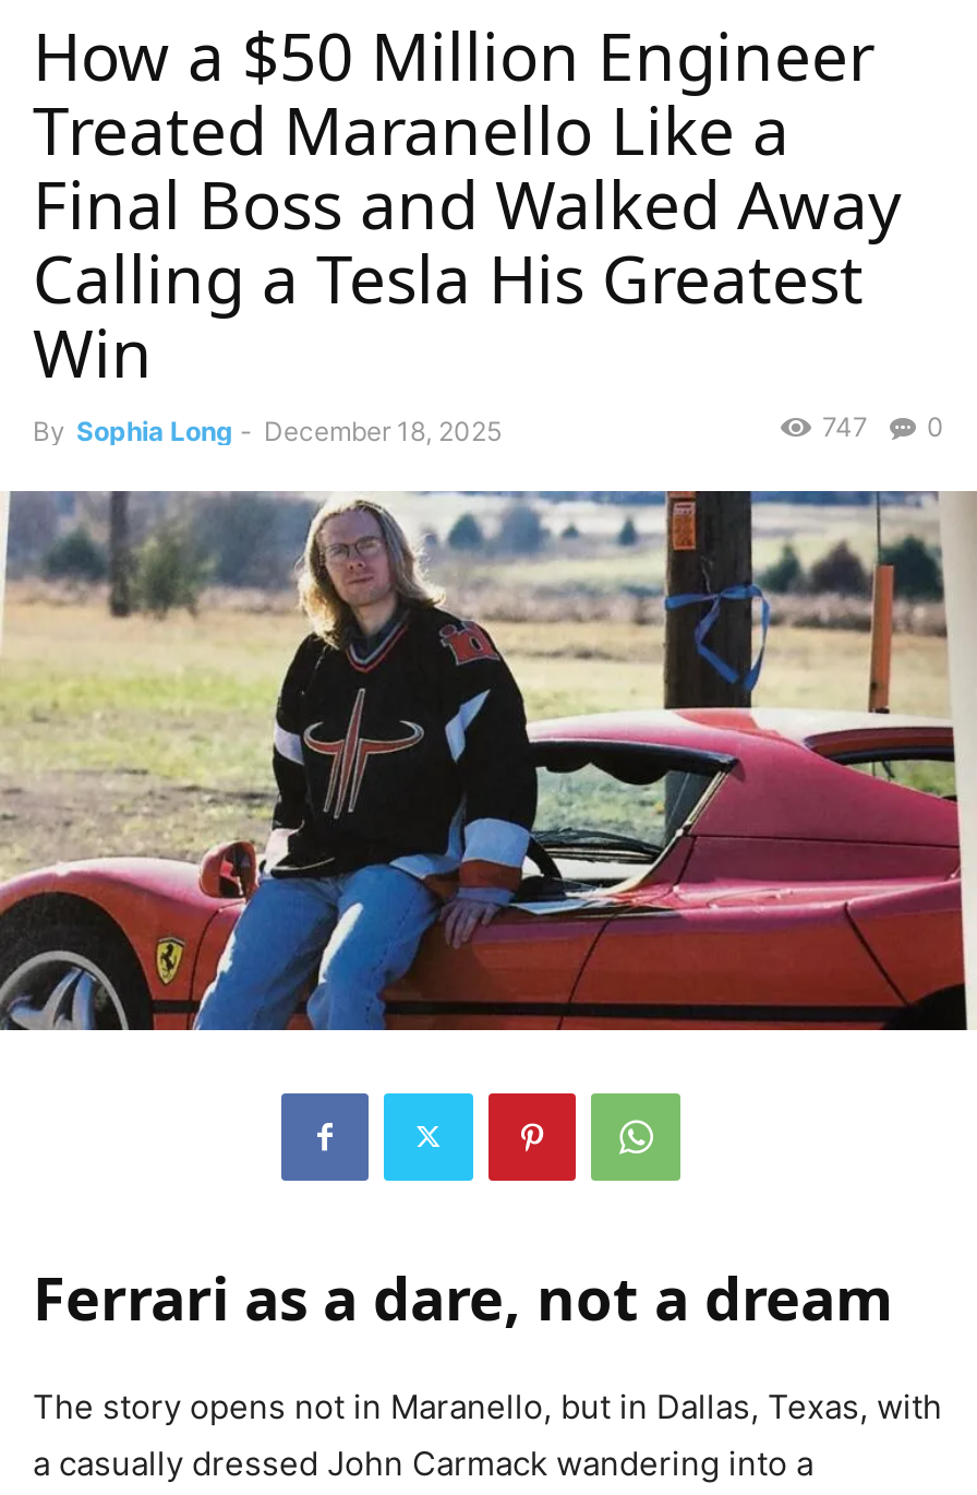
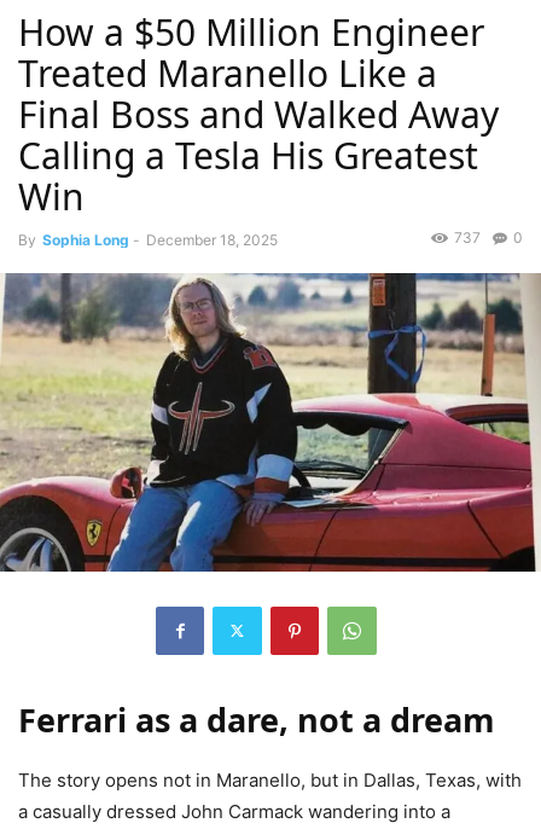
[822,410,944,443] 747 0 -> [454,228,523,247] 737 0

